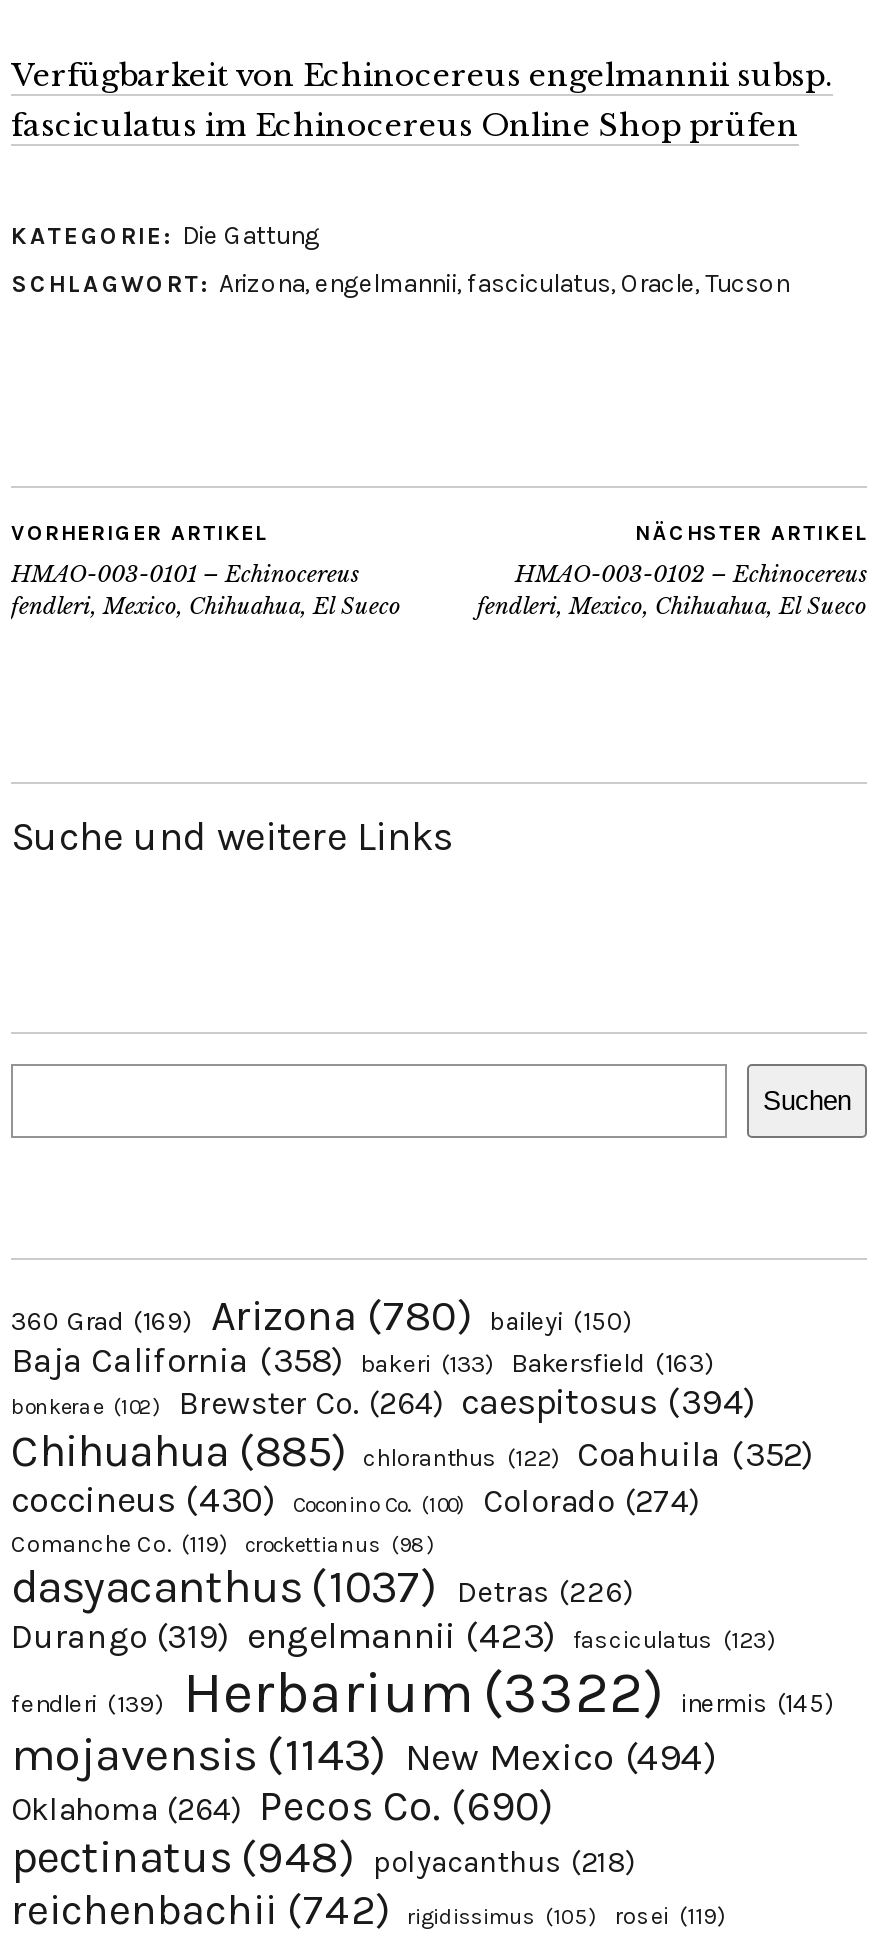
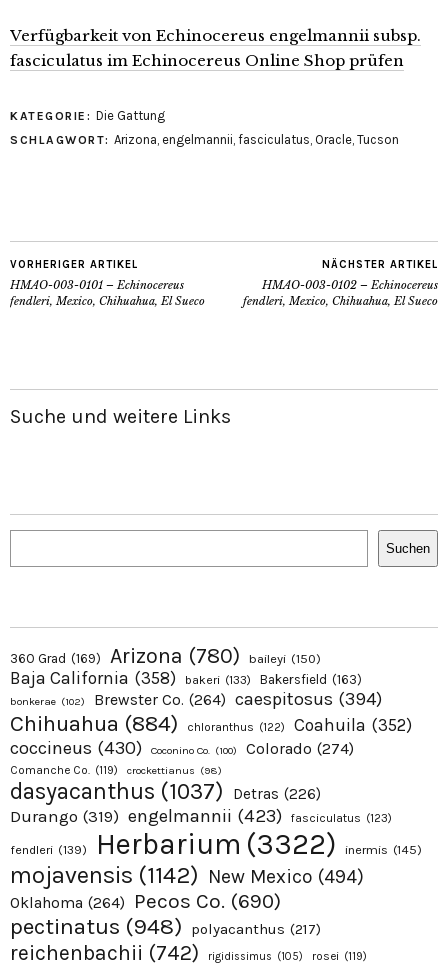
[11,1425,813,1479] Chihuahua (885) chloranthus (122) Coahuila (352) -> [10,710,412,737] Chihuahua (884) chloranthus (122) Coahuila (352)
[11,1727,717,1783] mojavensis (1143) New Mexico (494) -> [10,861,364,889] mojavensis (1142) New Mexico (494)
[11,1831,635,1885] pectinatus (948) polyacanthus (218) -> [10,913,321,940] pectinatus (948) polyacanthus (217)

